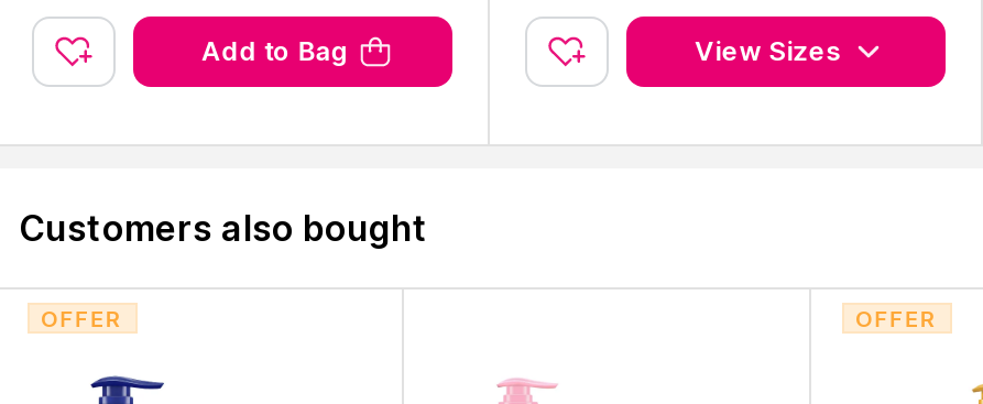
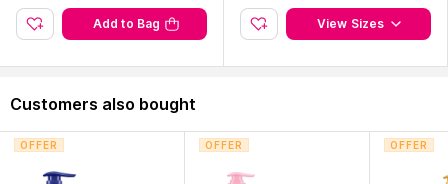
none -> [205,139,242,151] OFFER

